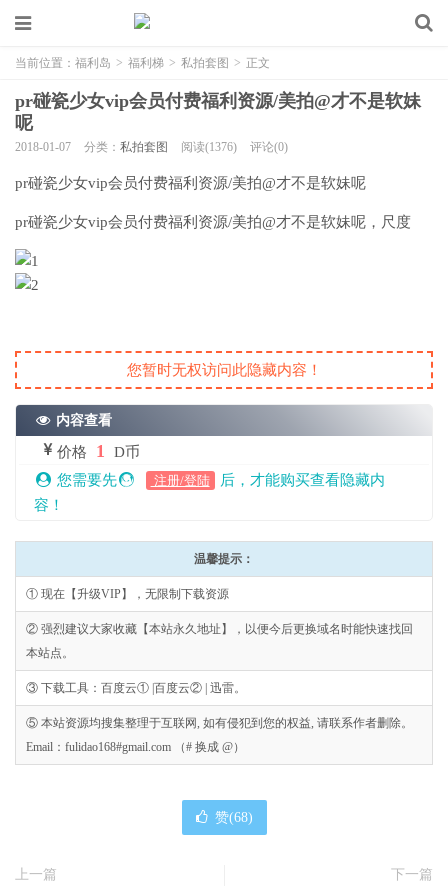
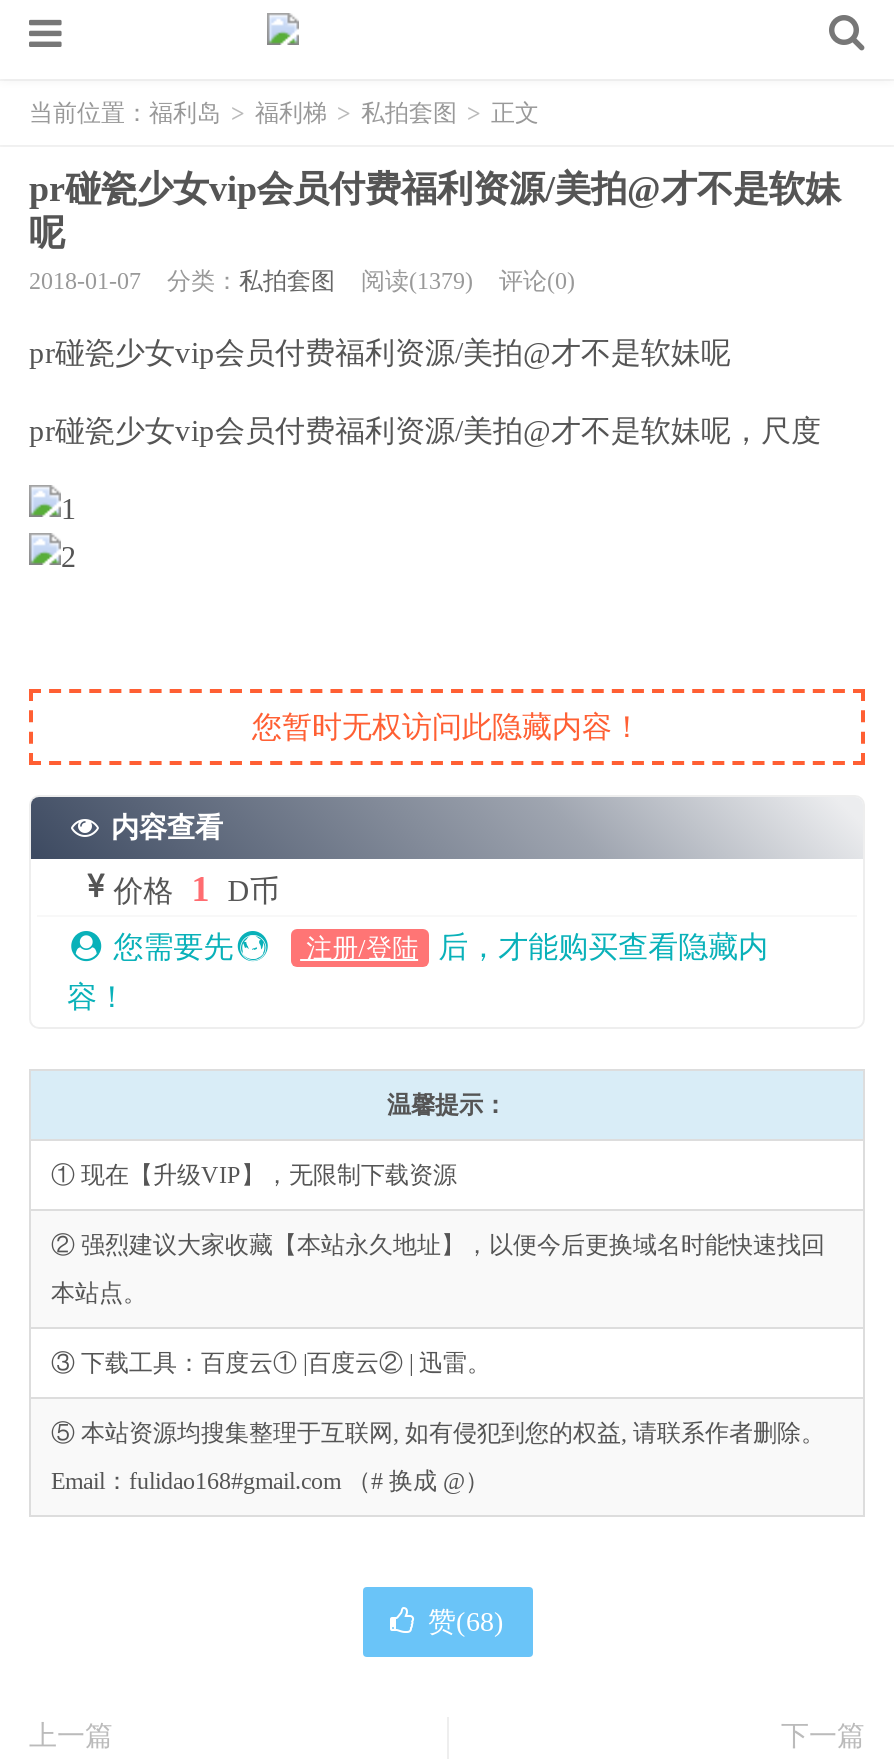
[15,140,288,154] 2018-01-07 分类：私拍套图 阅读(1376) 评论(0) -> [29,267,575,295] 2018-01-07 分类：私拍套图 阅读(1379) 评论(0)

